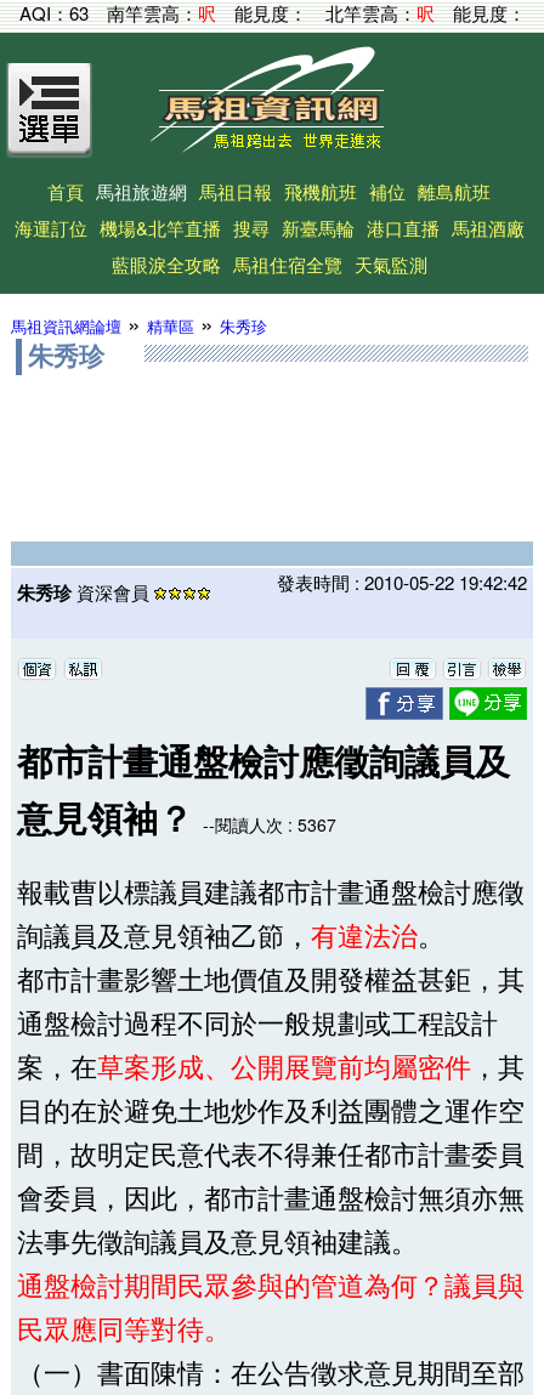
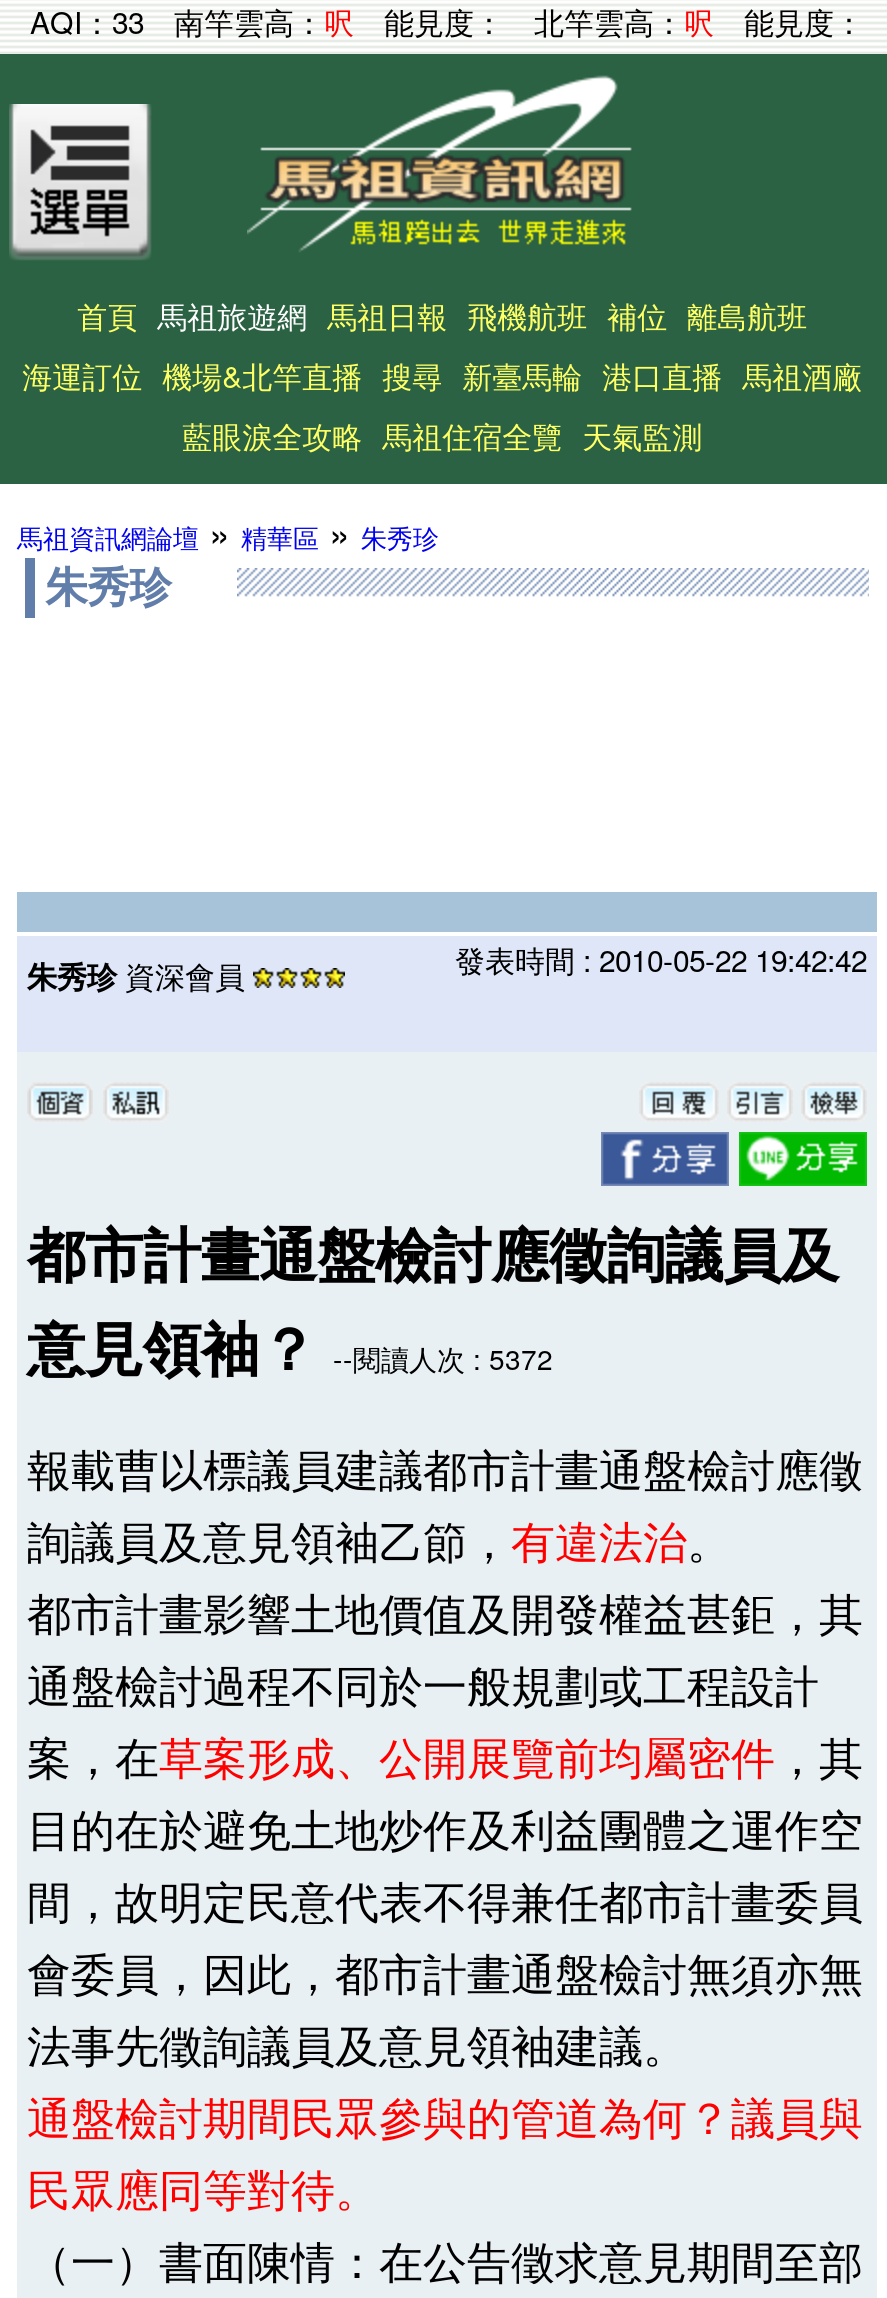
[19,0,525,25] AQI：63 南竿雲高：呎能見度：北竿雲高：呎能見度： -> [30,0,864,42] AQI：33 南竿雲高：呎能見度：北竿雲高：呎能見度：
[17,792,336,843] 意見領袖？--閱讀人次 : 5367 -> [27,1304,553,1388] 意見領袖？--閱讀人次 : 5372

